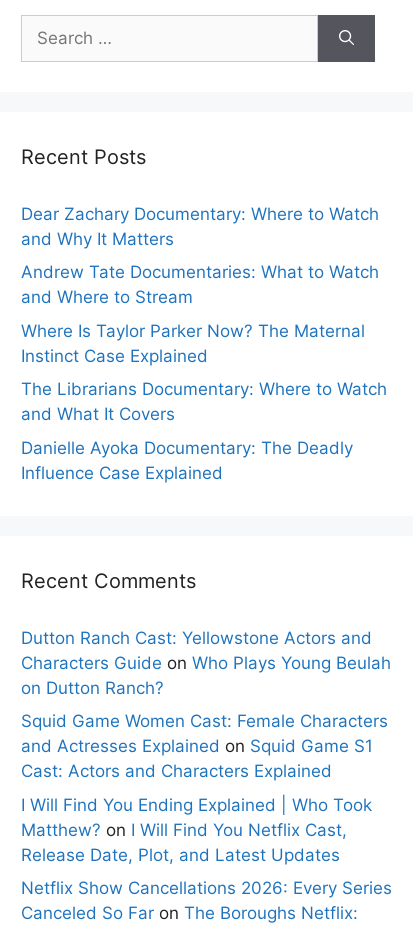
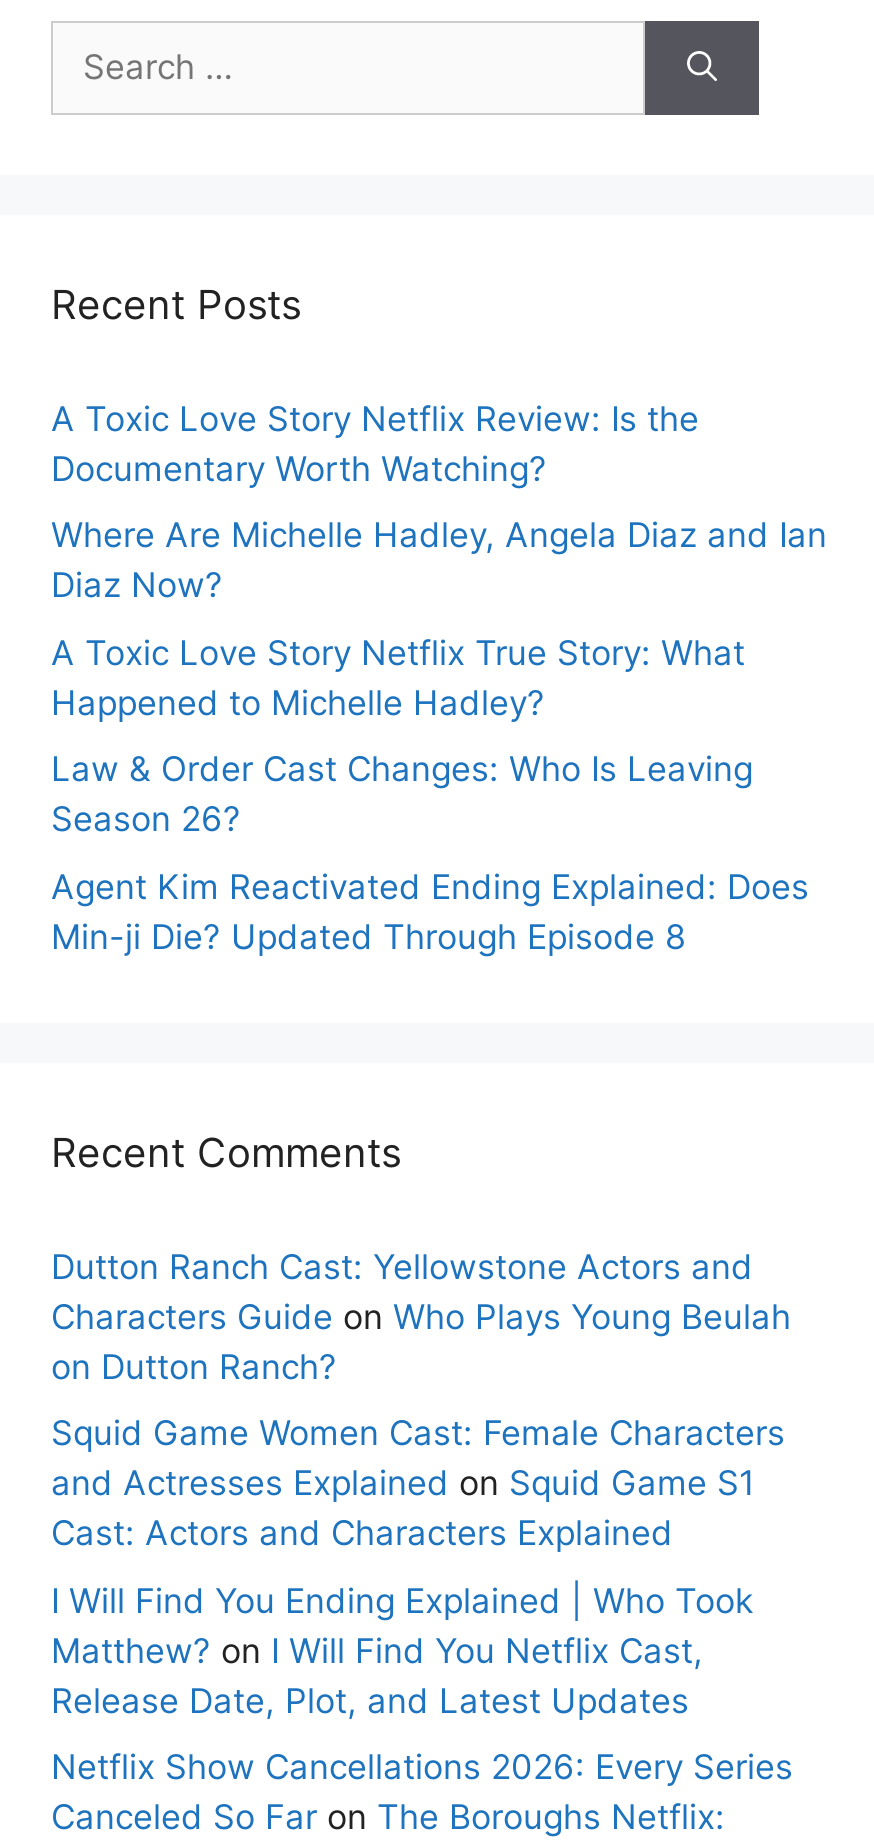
[21,203,379,248] Dear Zachary Documentary: Where to Watch | and Why It Matters -> [51,398,699,488] A Toxic Love Story Netflix Review: Is the | Documentary Worth Watching?
[21,262,379,307] Andrew Tate Documentaries: What to Watch | and Where to Stream -> [51,515,827,605] Where Are Michelle Hadley, Angela Diaz and Ian | Diaz Now?
[21,320,365,365] Where Is Taylor Parker Now? The Maternal | Instinct Case Explained -> [51,632,745,722] A Toxic Love Story Netflix True Story: What | Happened to Michelle Hadley?
[21,379,387,424] The Librarians Documentary: Where to Watch | and What It Covers -> [51,749,753,839] Law & Order Cast Changes: Who Is Leaving | Season 26?
[21,437,353,482] Danielle Ayoka Documentary: The Deadly | Influence Case Explained -> [51,866,809,956] Agent Kim Reactivated Ending Explained: Does | Min-ji Die? Updated Through Episode 8

